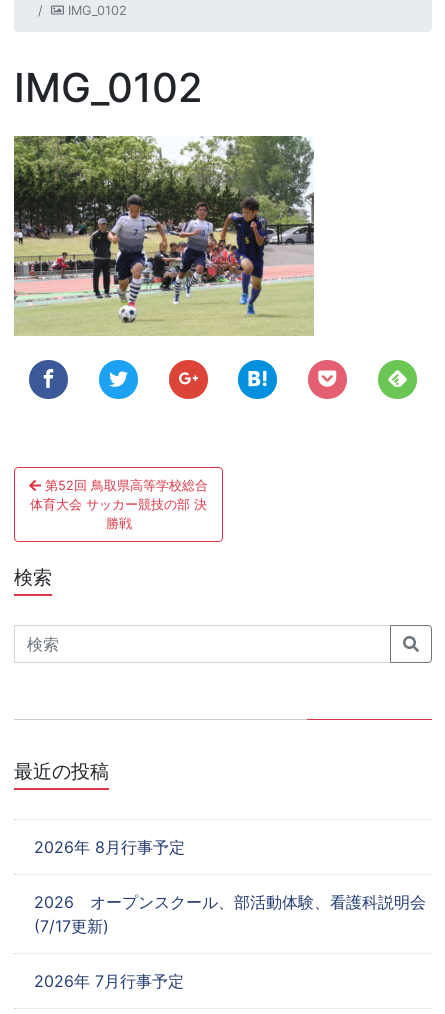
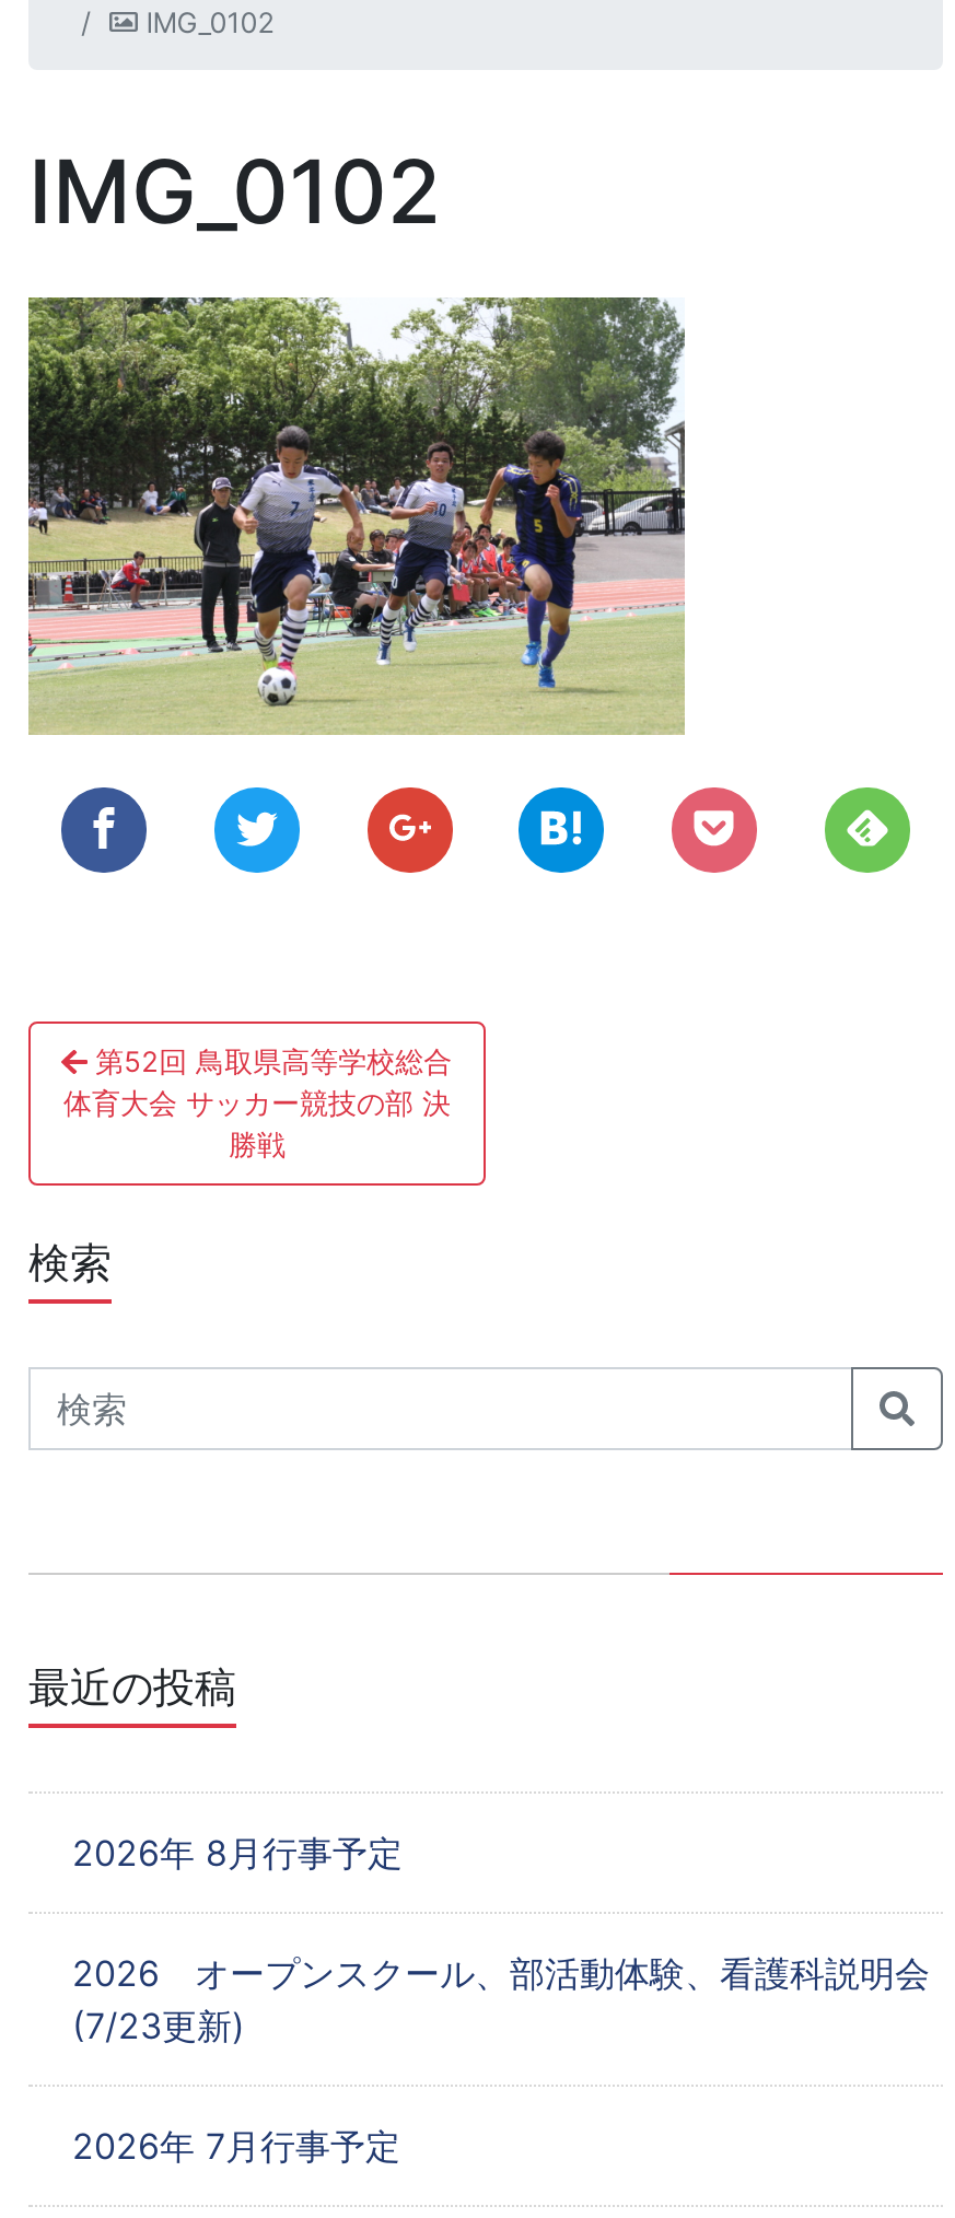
[34,916,109,936] (7/17更新) -> [72,2003,245,2047] (7/23更新)

